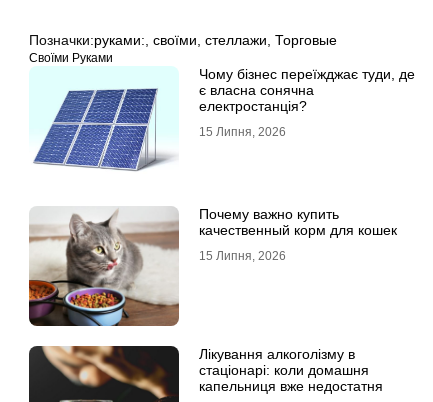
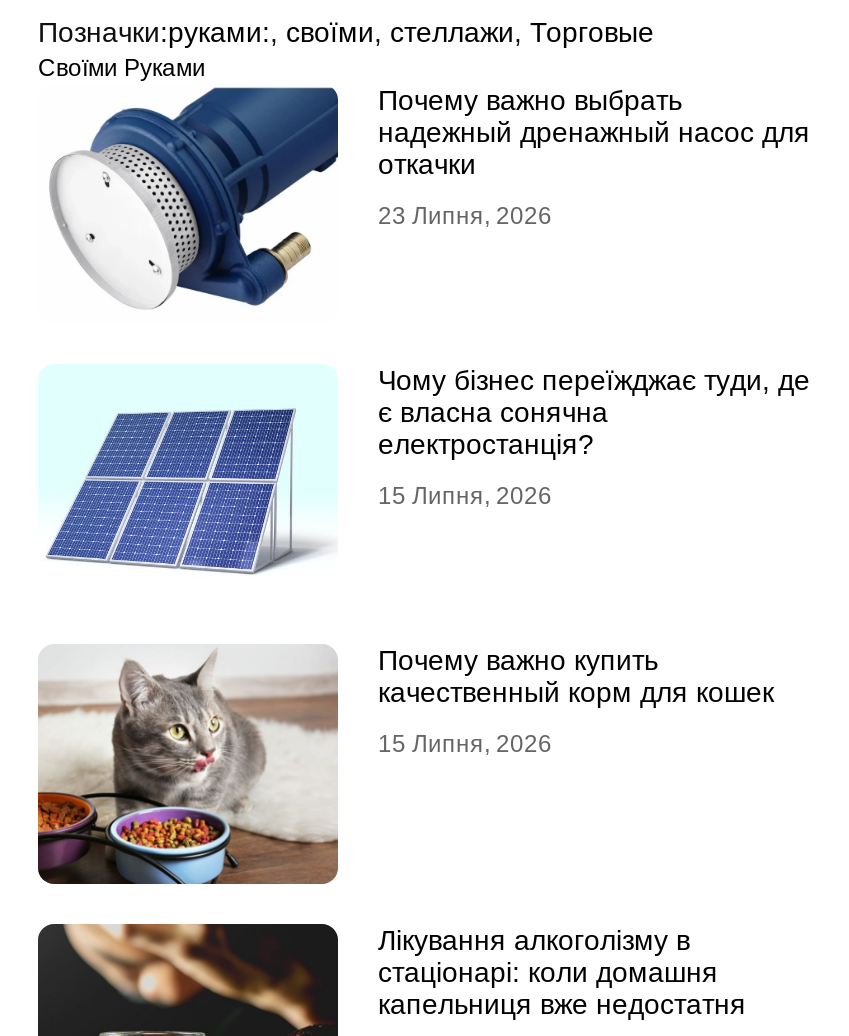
none -> [48,84,810,308] [image] | Почему важно выбрать | надежный дренажный насос для | откачки | 23 Липня, 2026

